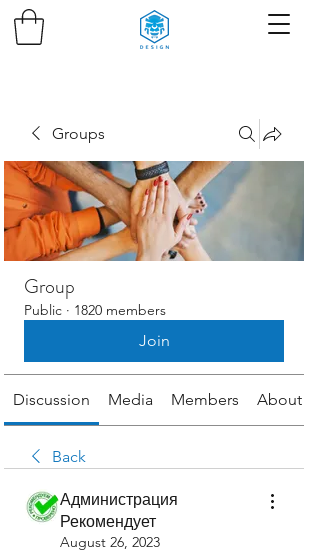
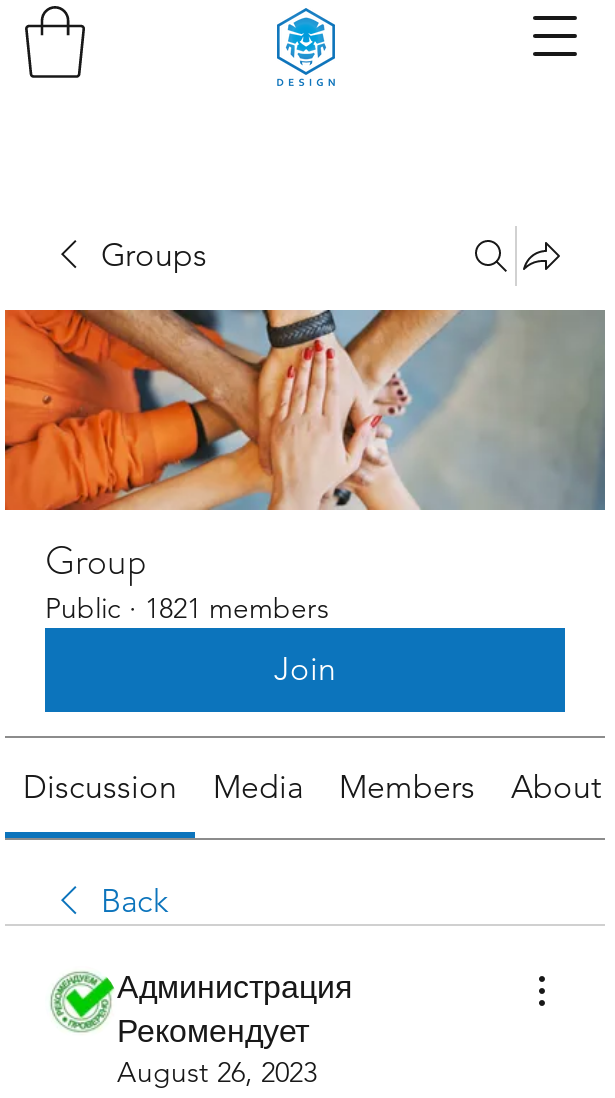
[24,301,166,319] Public · 1820 members -> [45,589,329,625] Public · 1821 members

